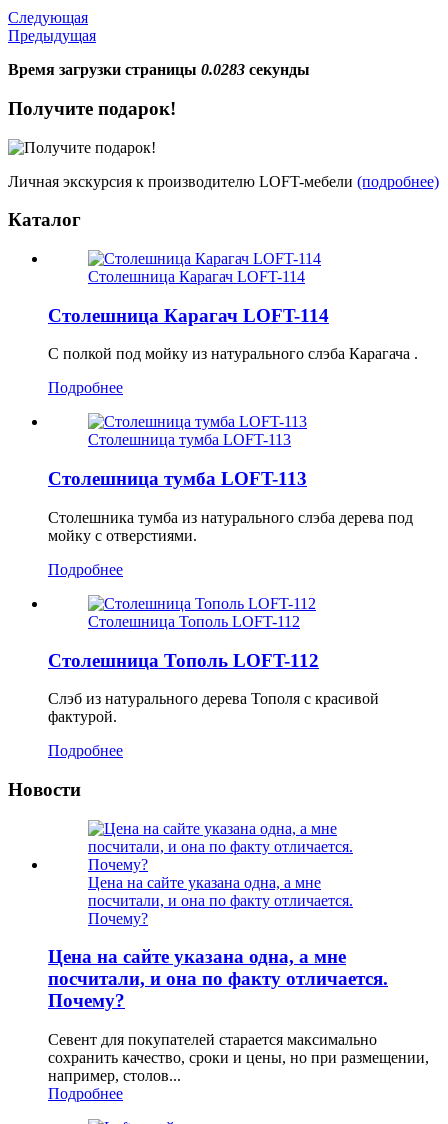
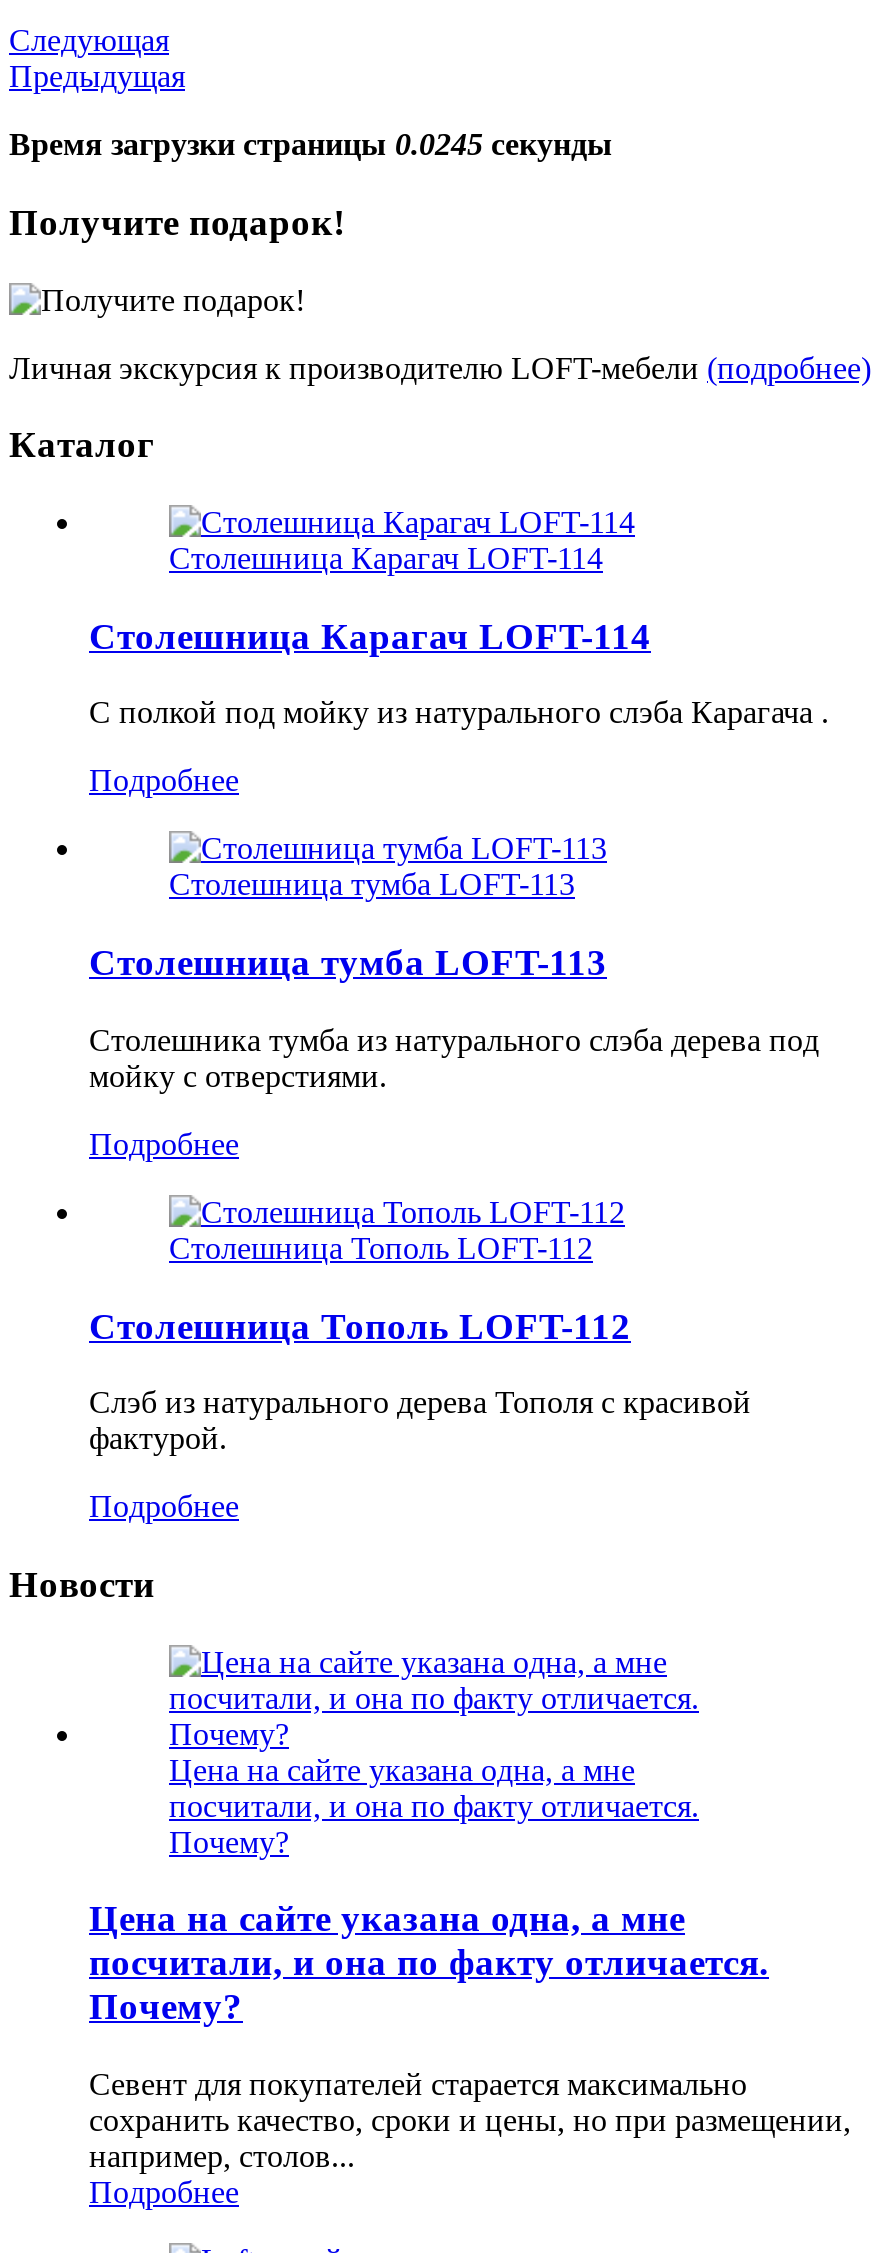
[8,61,310,78] Время загрузки страницы 0.0283 секунды -> [9,127,613,161] Время загрузки страницы 0.0245 секунды

